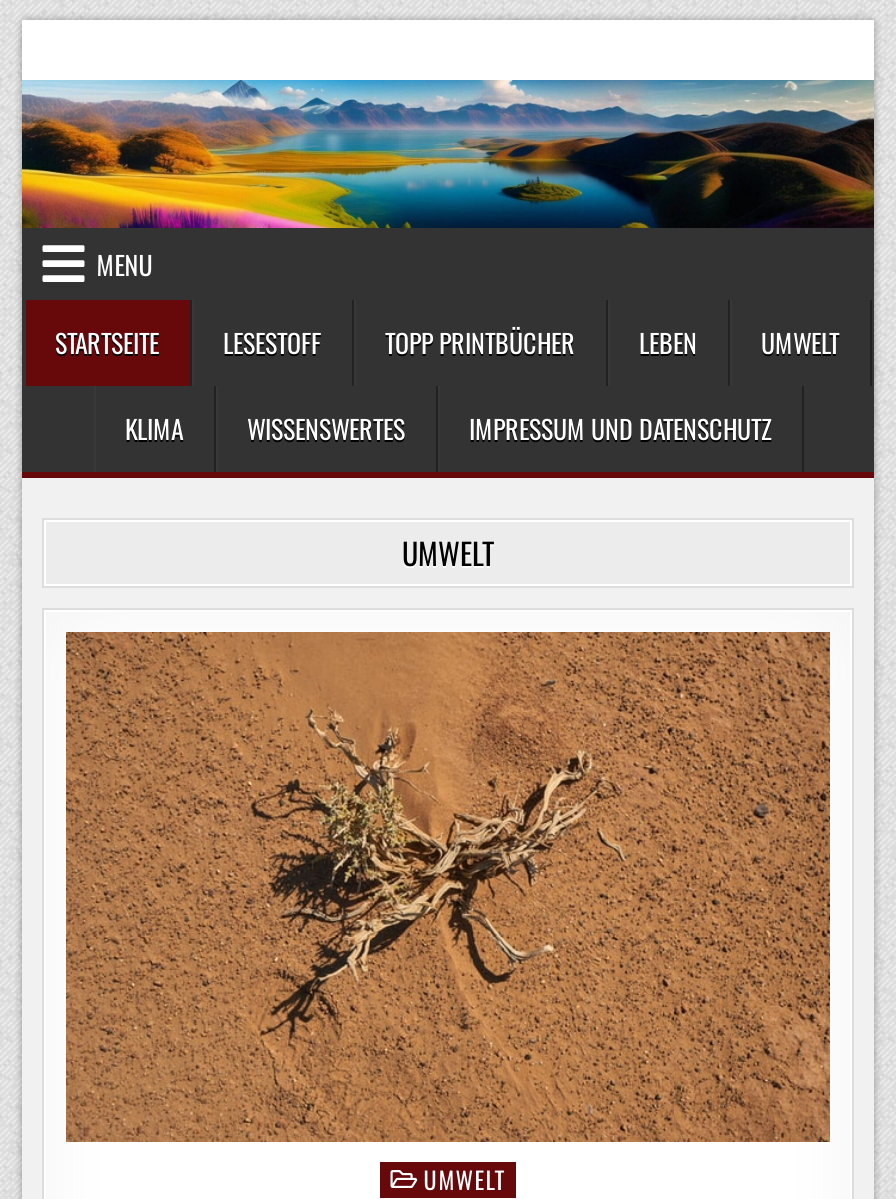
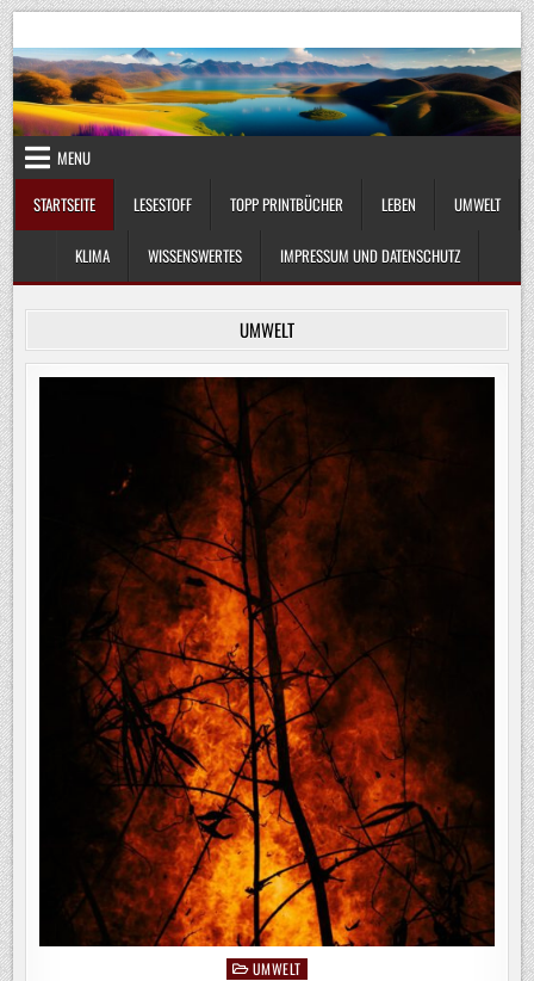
[64,630,832,1144] [image] -> [38,376,496,948] [image]

